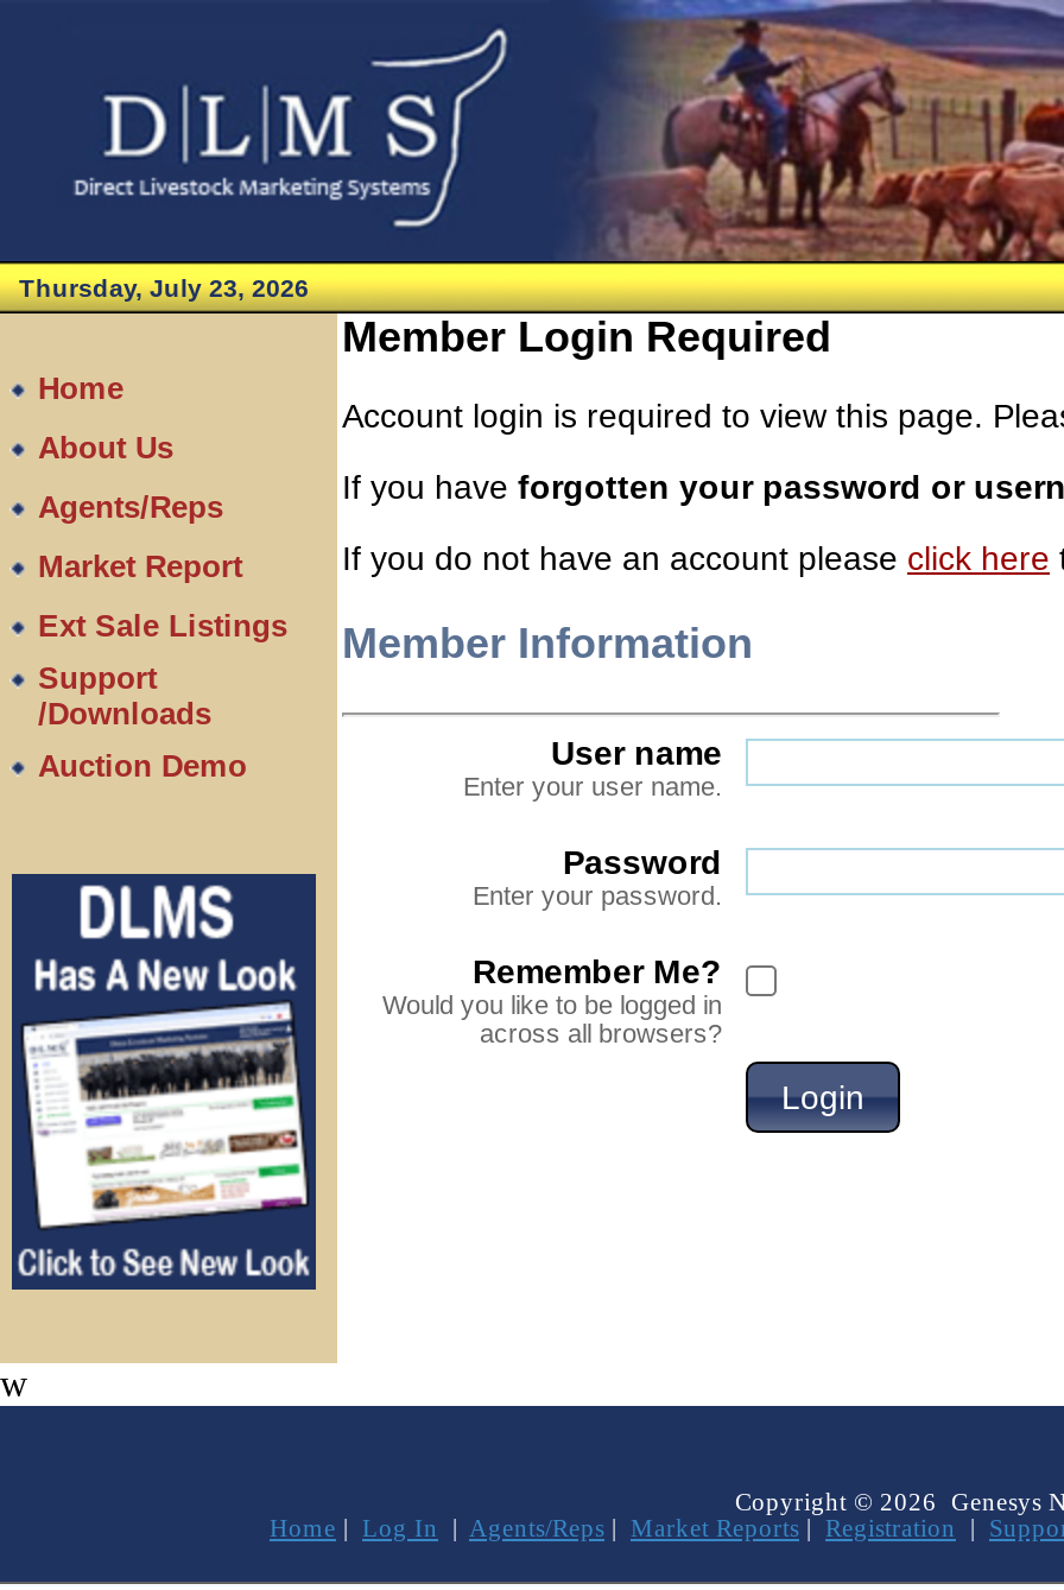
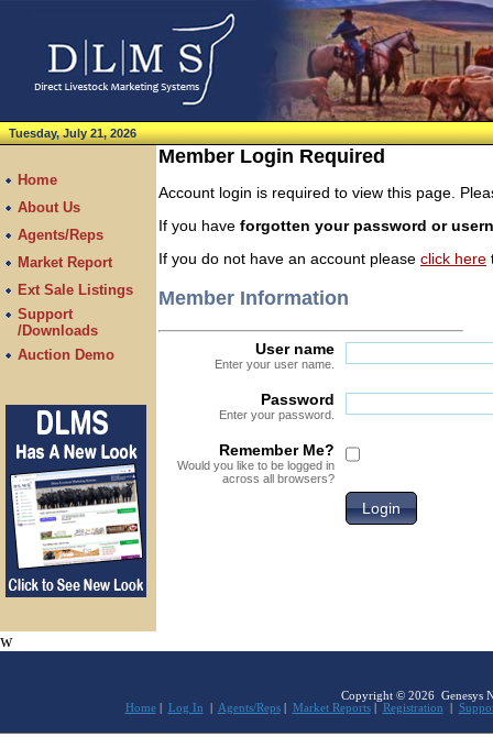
[19,273,309,302] Thursday, July 23, 2026 -> [9,127,136,140] Tuesday, July 21, 2026

